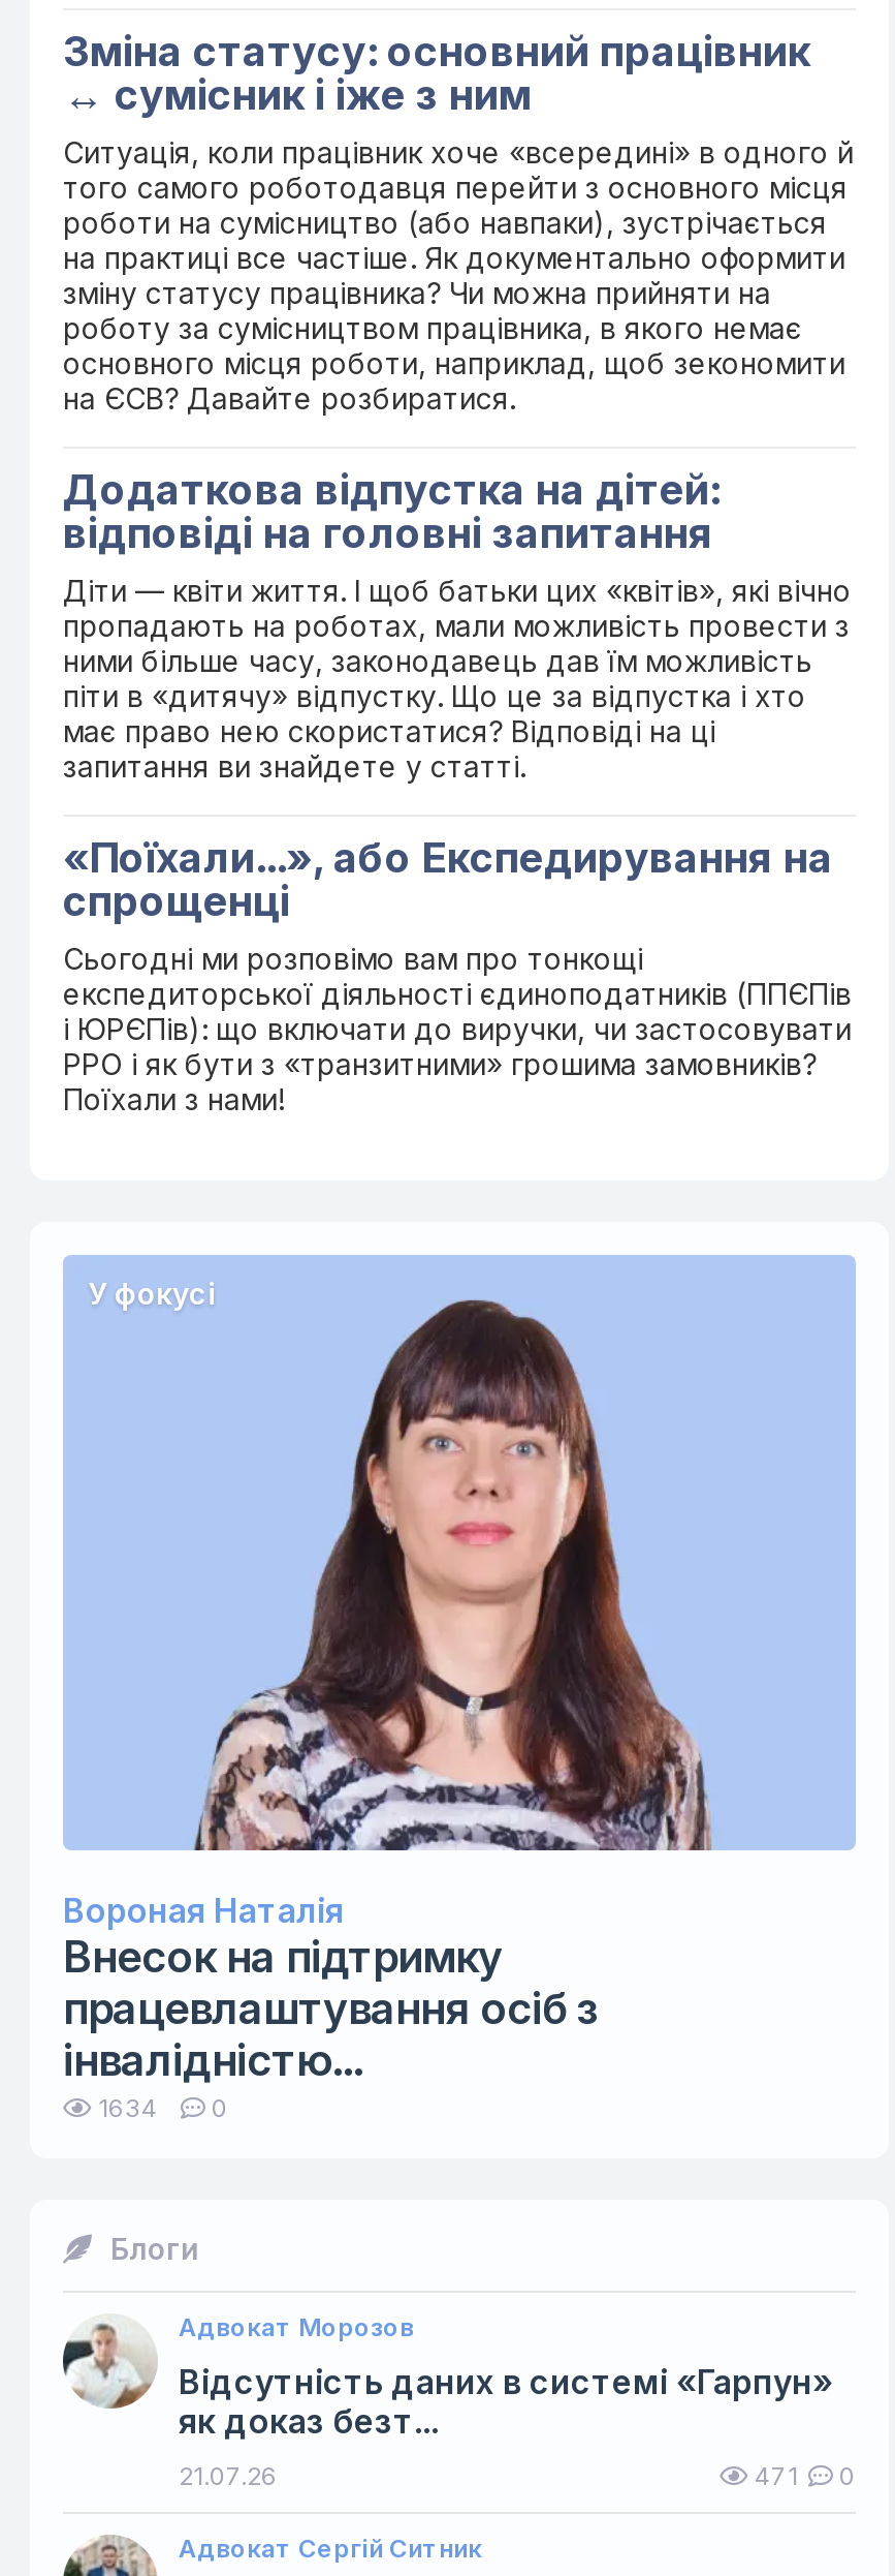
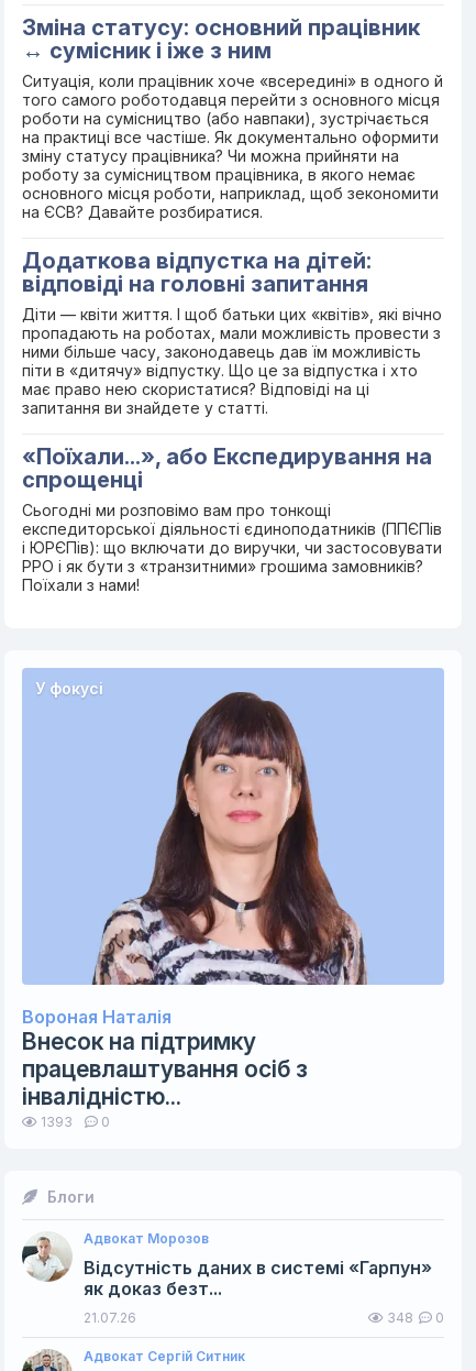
[92,2092,228,2123] 1634 0 -> [37,1114,110,1130] 1393 0
[748,2460,856,2491] 471 0 -> [384,1309,444,1326] 348 0

